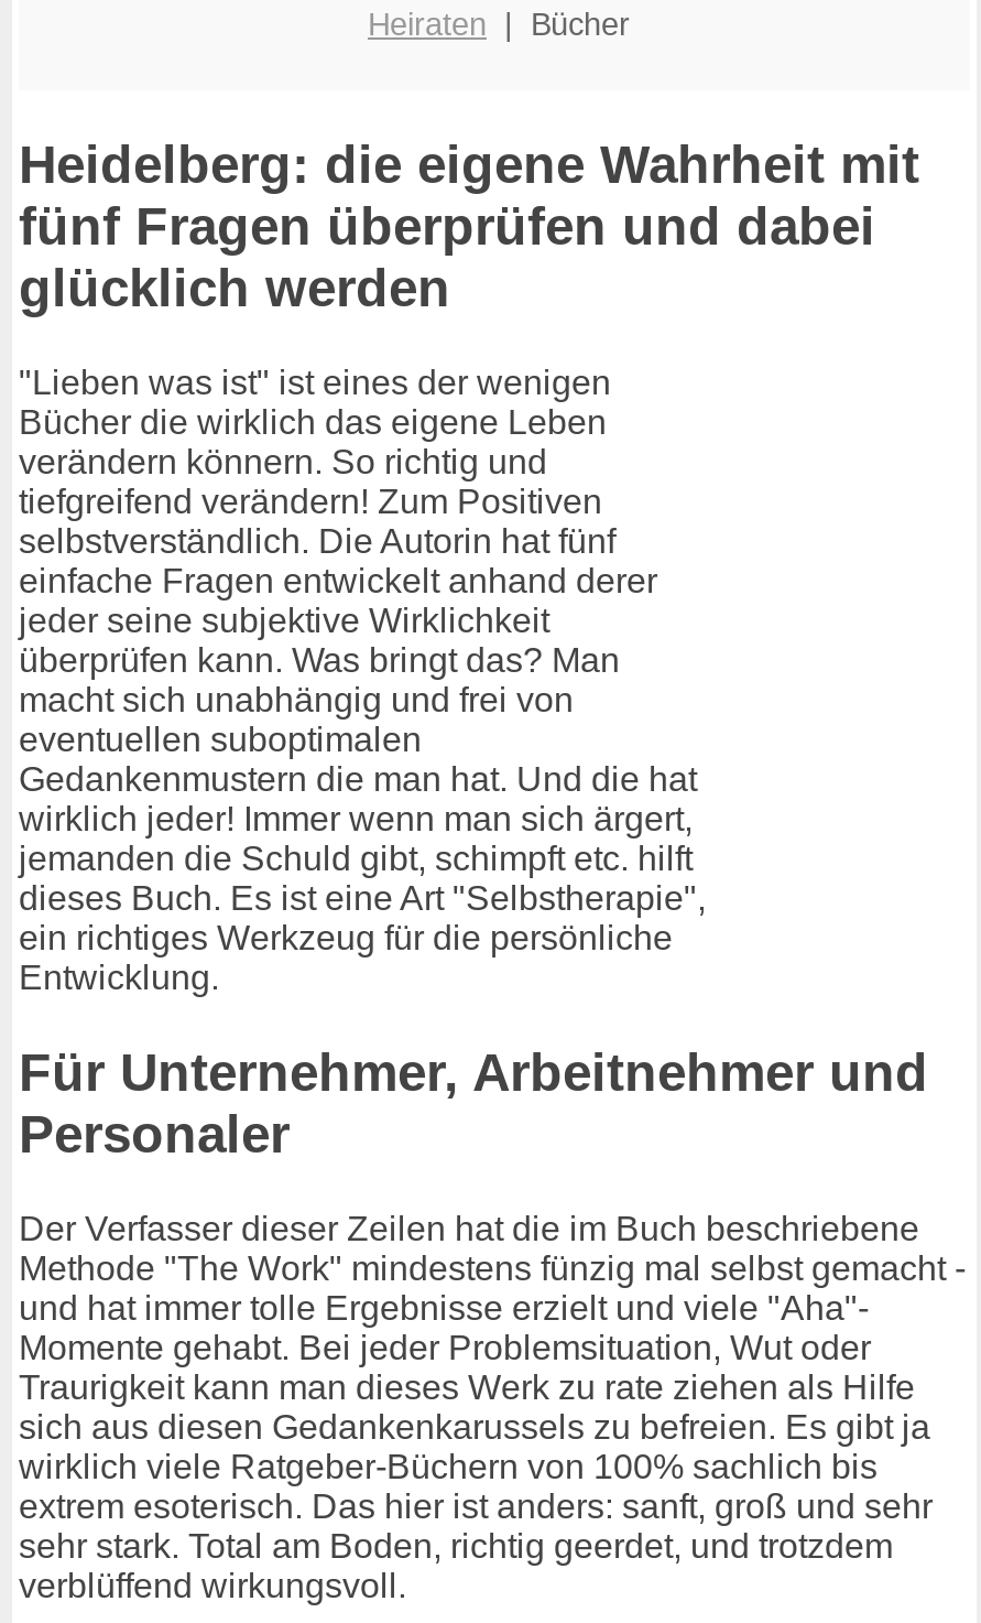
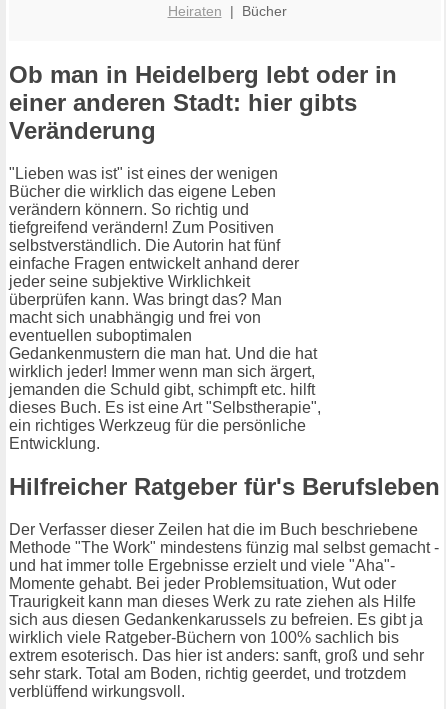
[19,135,919,318] Heidelberg: die eigene Wahrheit mit | fünf Fragen überprüfen und dabei | glücklich werden -> [9,61,397,144] Ob man in Heidelberg lebt oder in | einer anderen Stadt: hier gibts | Veränderung
[19,1043,928,1164] Für Unternehmer, Arbeitnehmer und | Personaler -> [9,473,440,500] Hilfreicher Ratgeber für's Berufsleben

